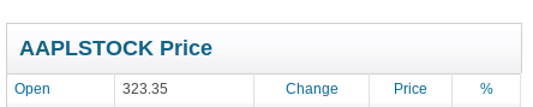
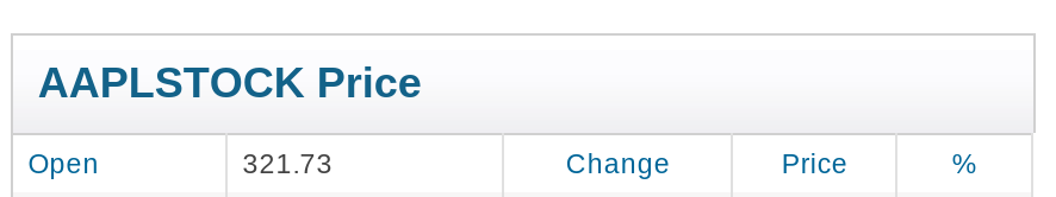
[123,81,168,97] 323.35 -> [242,148,333,179] 321.73

